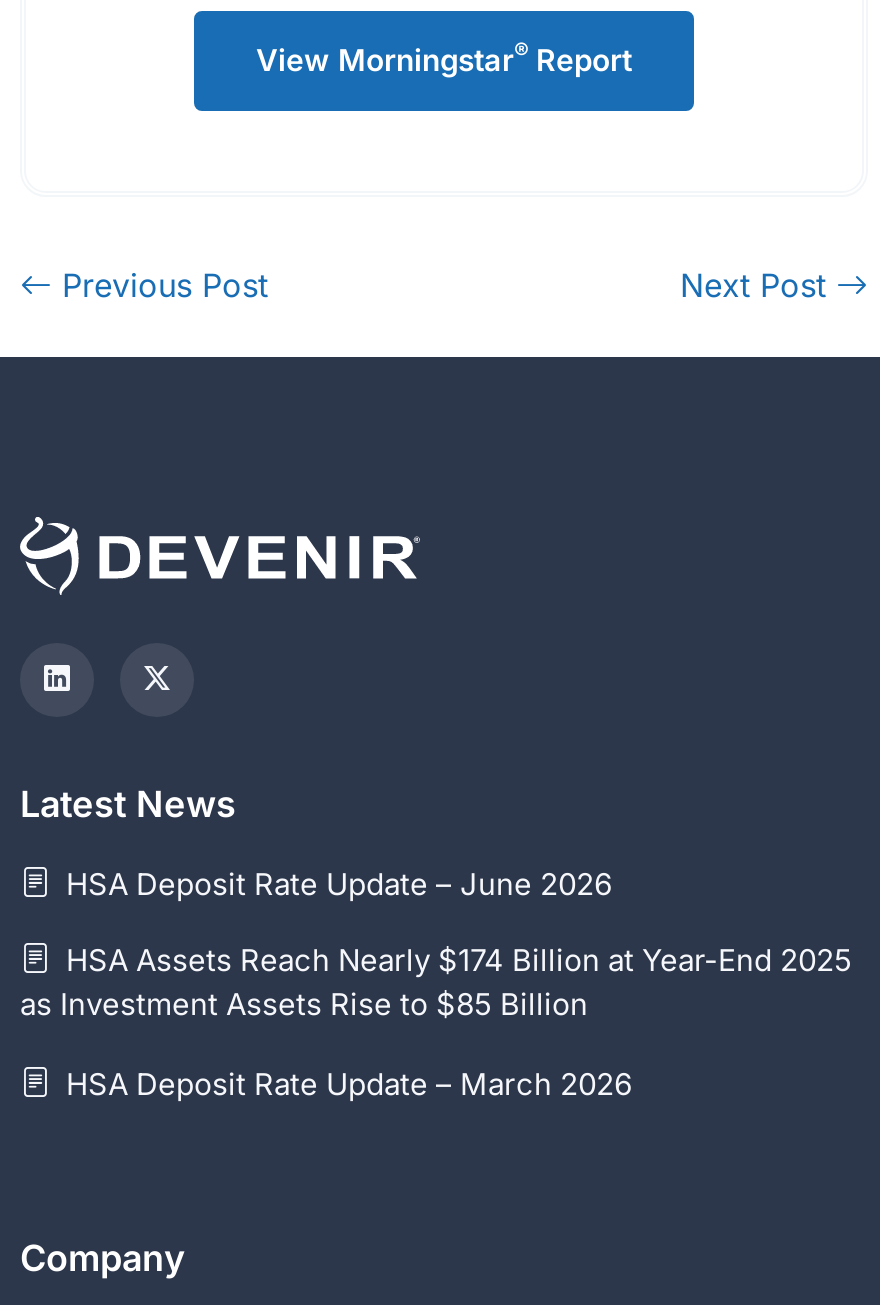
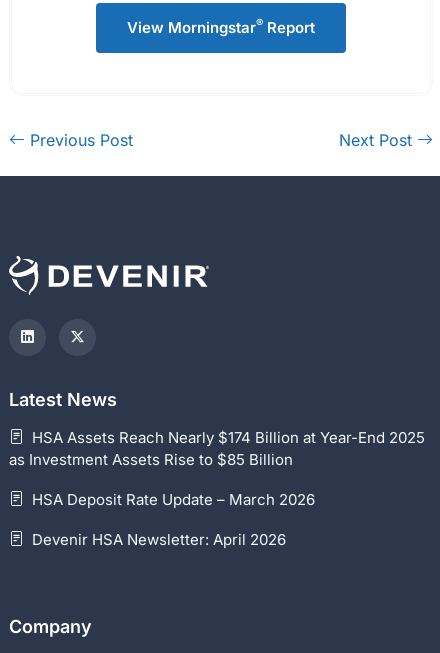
[58,864,612,902] HSA Deposit Rate Update – June 2026 -> none
moved [20,940,852,1102] -> [9,428,425,509]: HSA Assets Reach Nearly $174 Billion at Year-End 2025 | as Investment Assets Rise to $85 Billion | HSA Deposit Rate Update – March 2026
none -> [28,530,286,549] Devenir HSA Newsletter: April 2026

